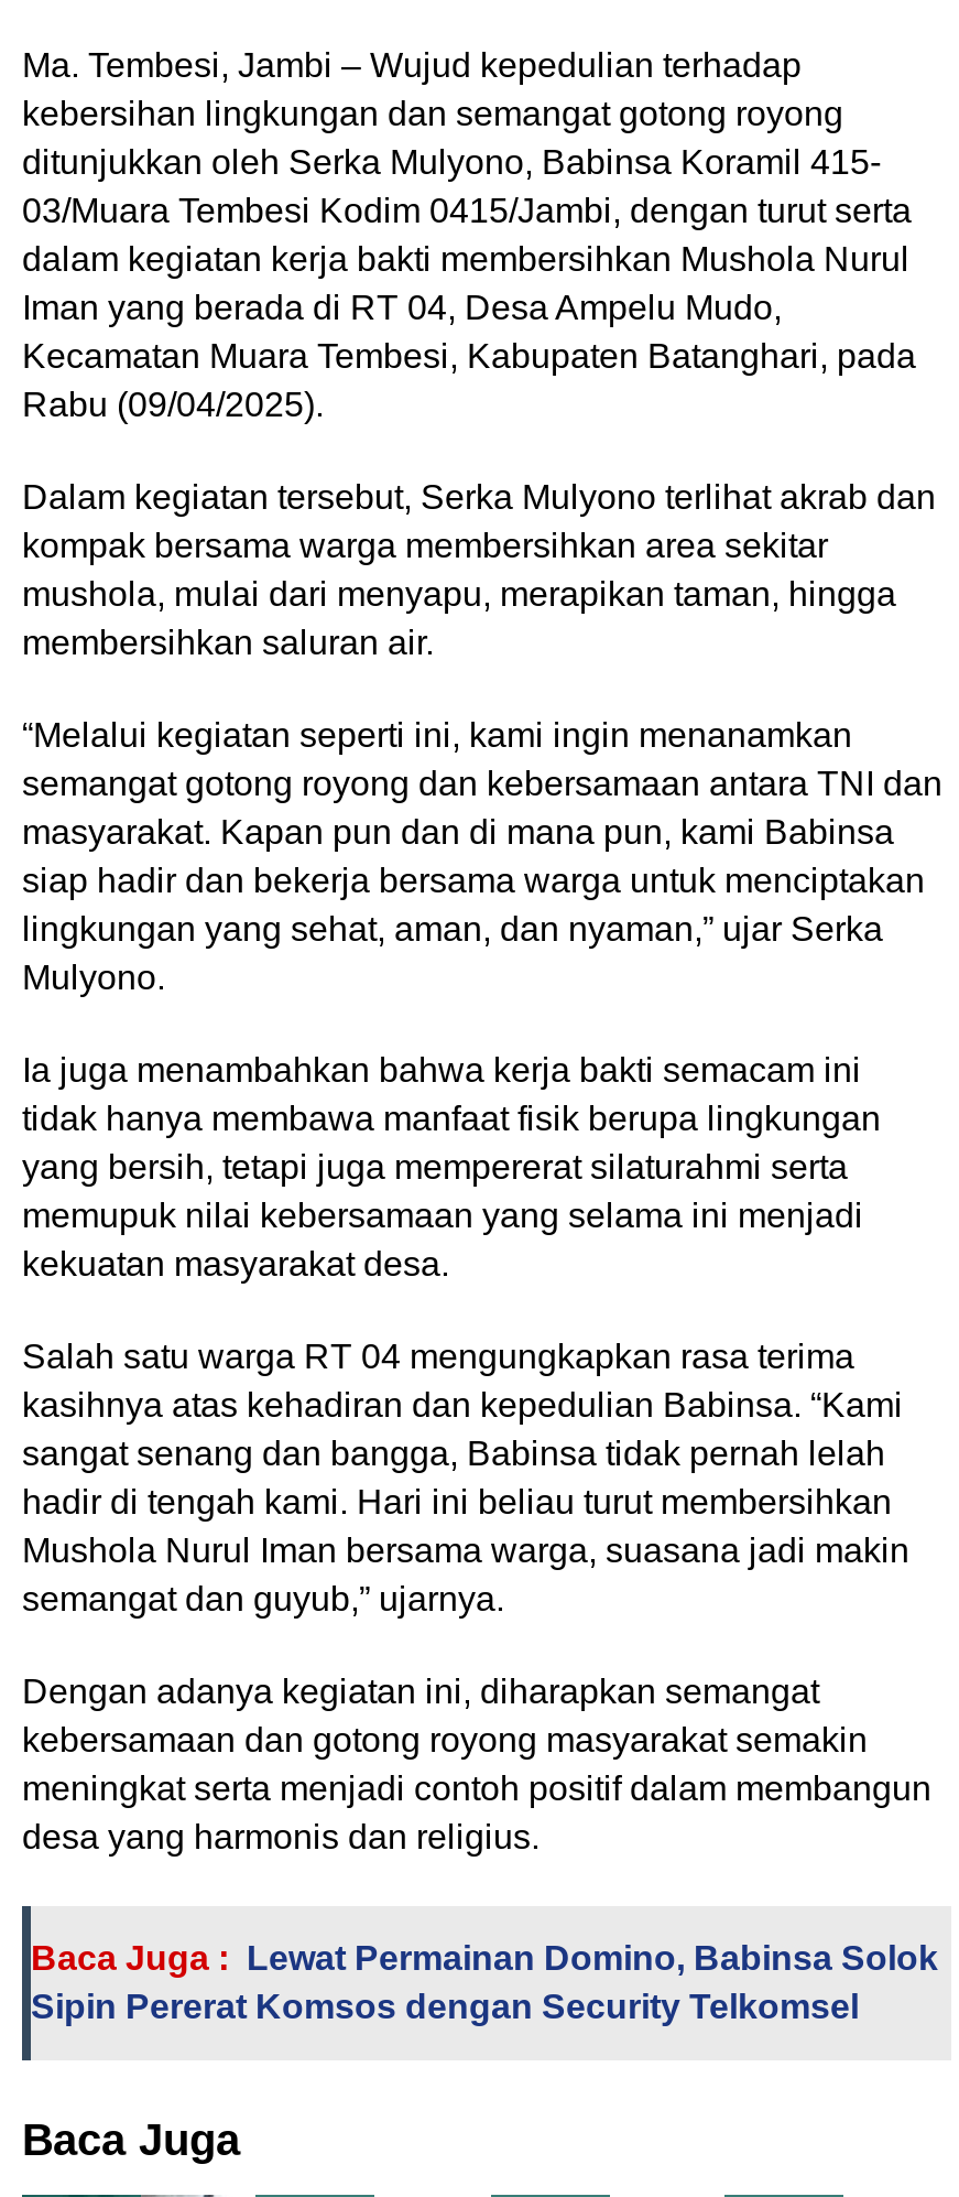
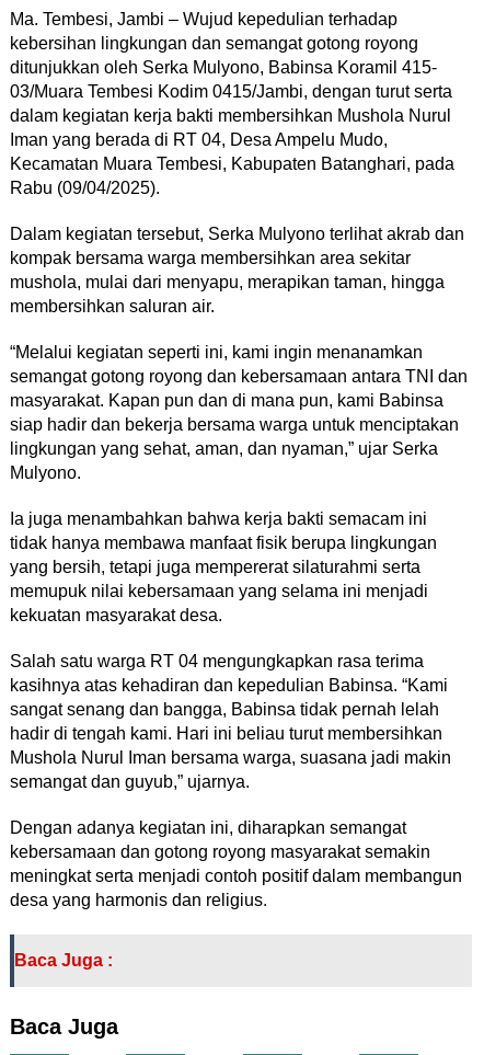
[31,1940,938,2026] Baca Juga : Lewat Permainan Domino, Babinsa Solok | Sipin Pererat Komsos dengan Security Telkomsel -> [14,951,113,970] Baca Juga :

